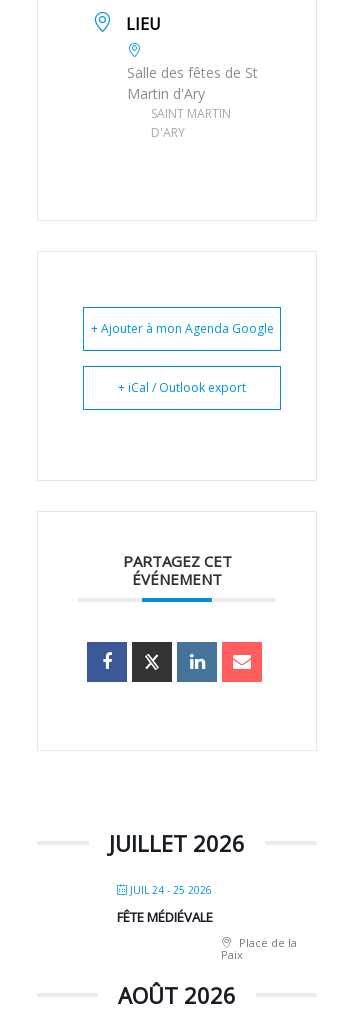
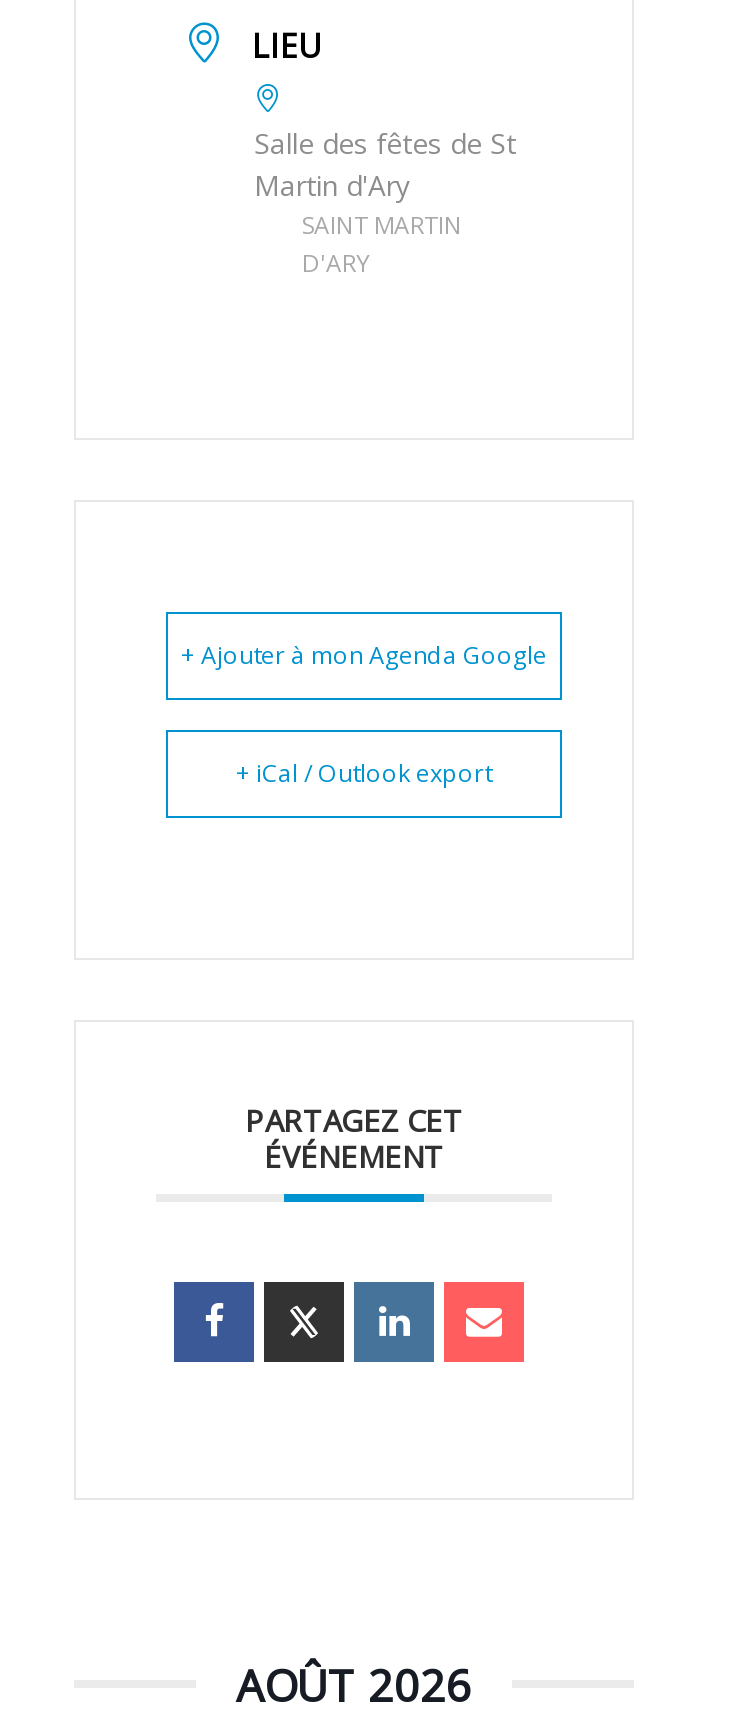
[109,828,297,962] JUILLET 2026 | JUIL 24 - 25 2026 | FÊTE MÉDIÉVALE | Place de la | Paix -> none

